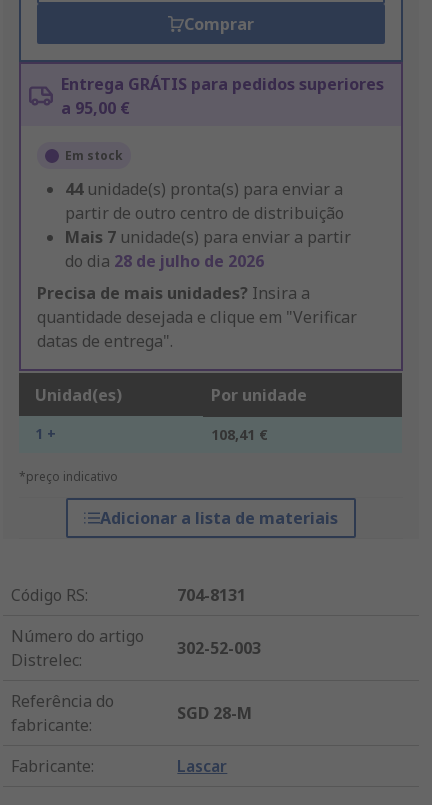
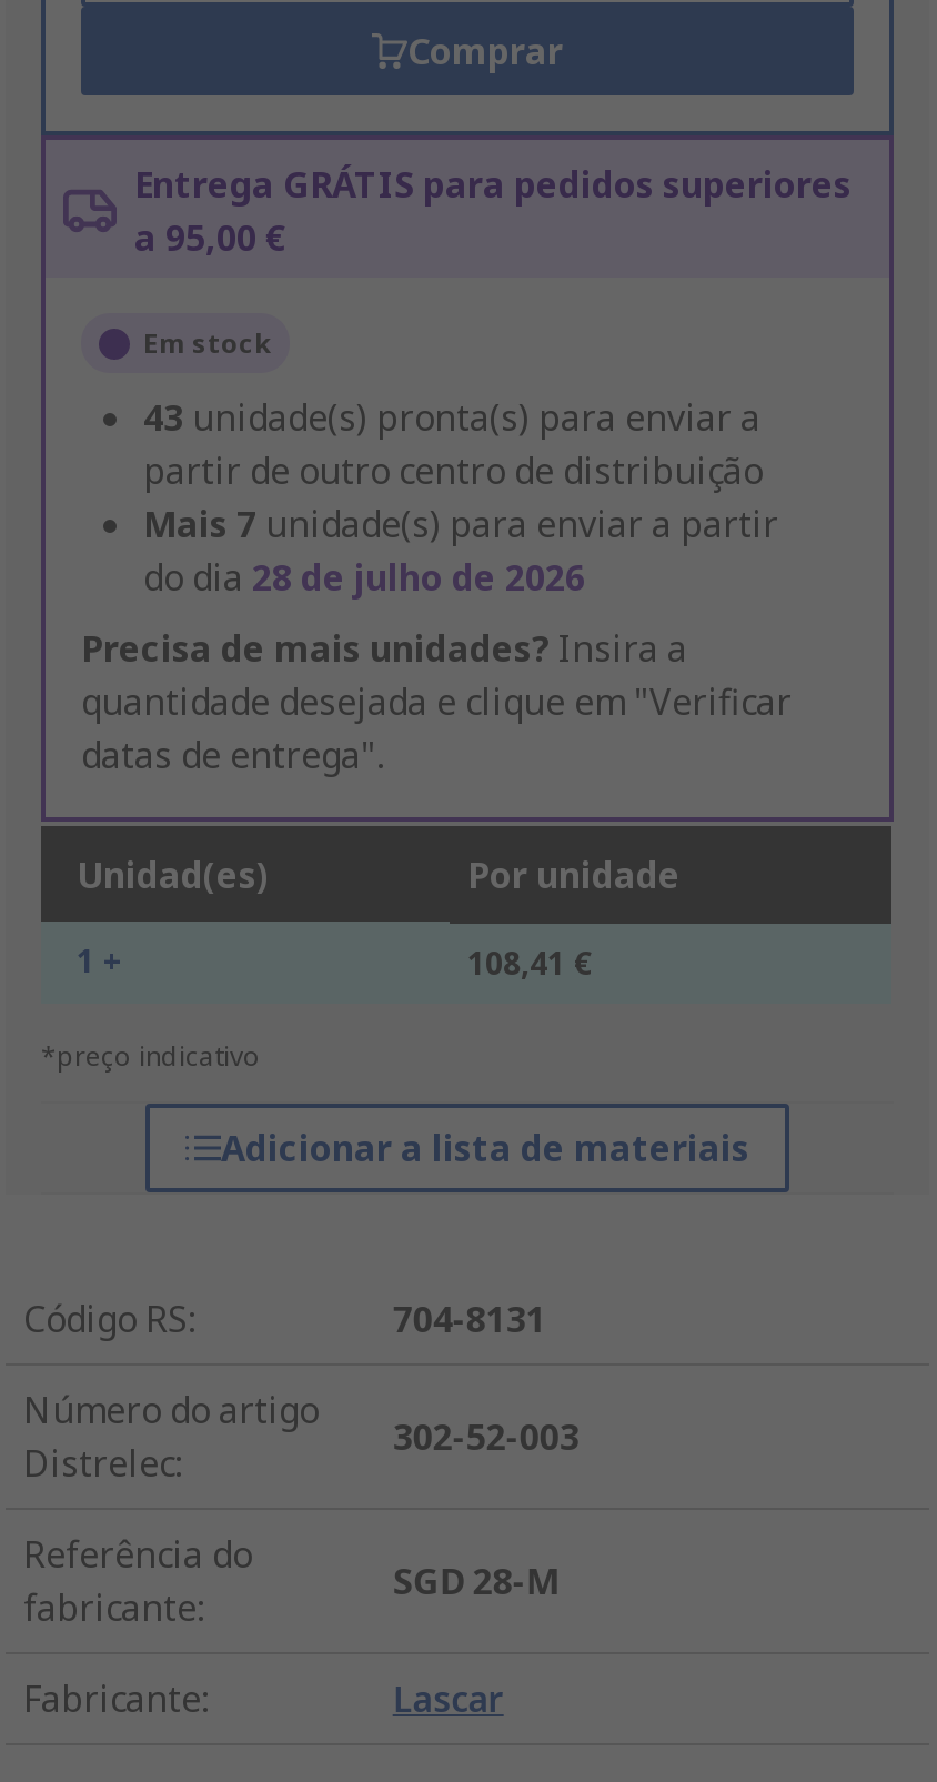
[65,178,343,200] 44 unidade(s) pronta(s) para enviar a -> [143,394,760,443] 43 unidade(s) pronta(s) para enviar a

